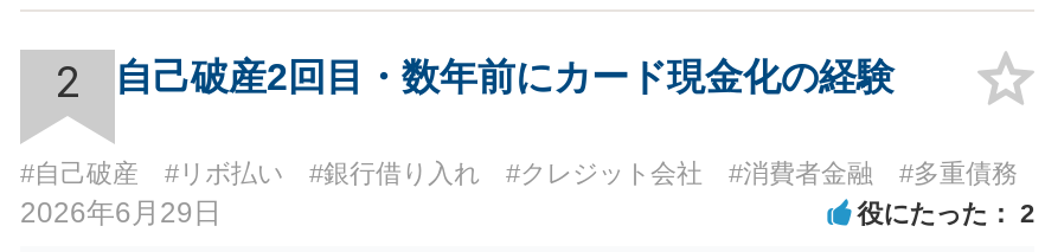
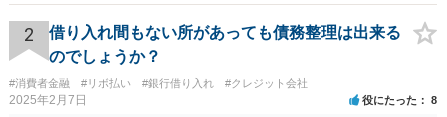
[115,56,895,96] 自己破産2回目・数年前にカード現金化の経験 -> [49,23,401,64] 借り入れ間もない所があっても債務整理は出来る | のでしょうか？
[20,157,139,186] #自己破産 -> [9,76,70,88] #消費者金融
[20,157,1018,228] #消費者金融 | #多重債務 | 2026年6月29日 -> [9,92,87,106] 2025年2月7日
[857,198,1034,226] 役にたった 2 -> [362,93,437,105] 役にたった 8

